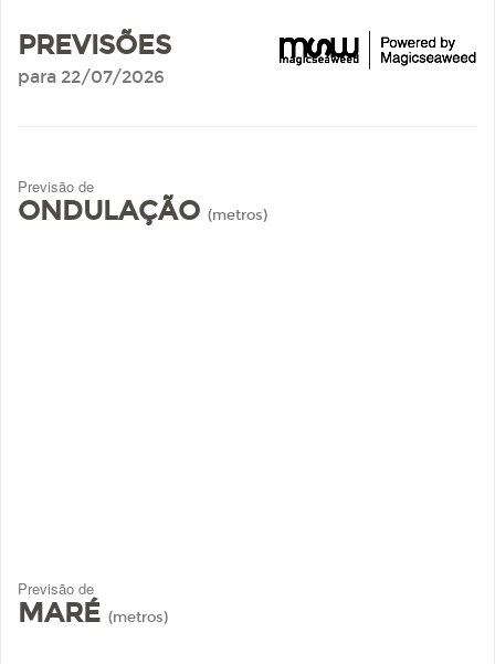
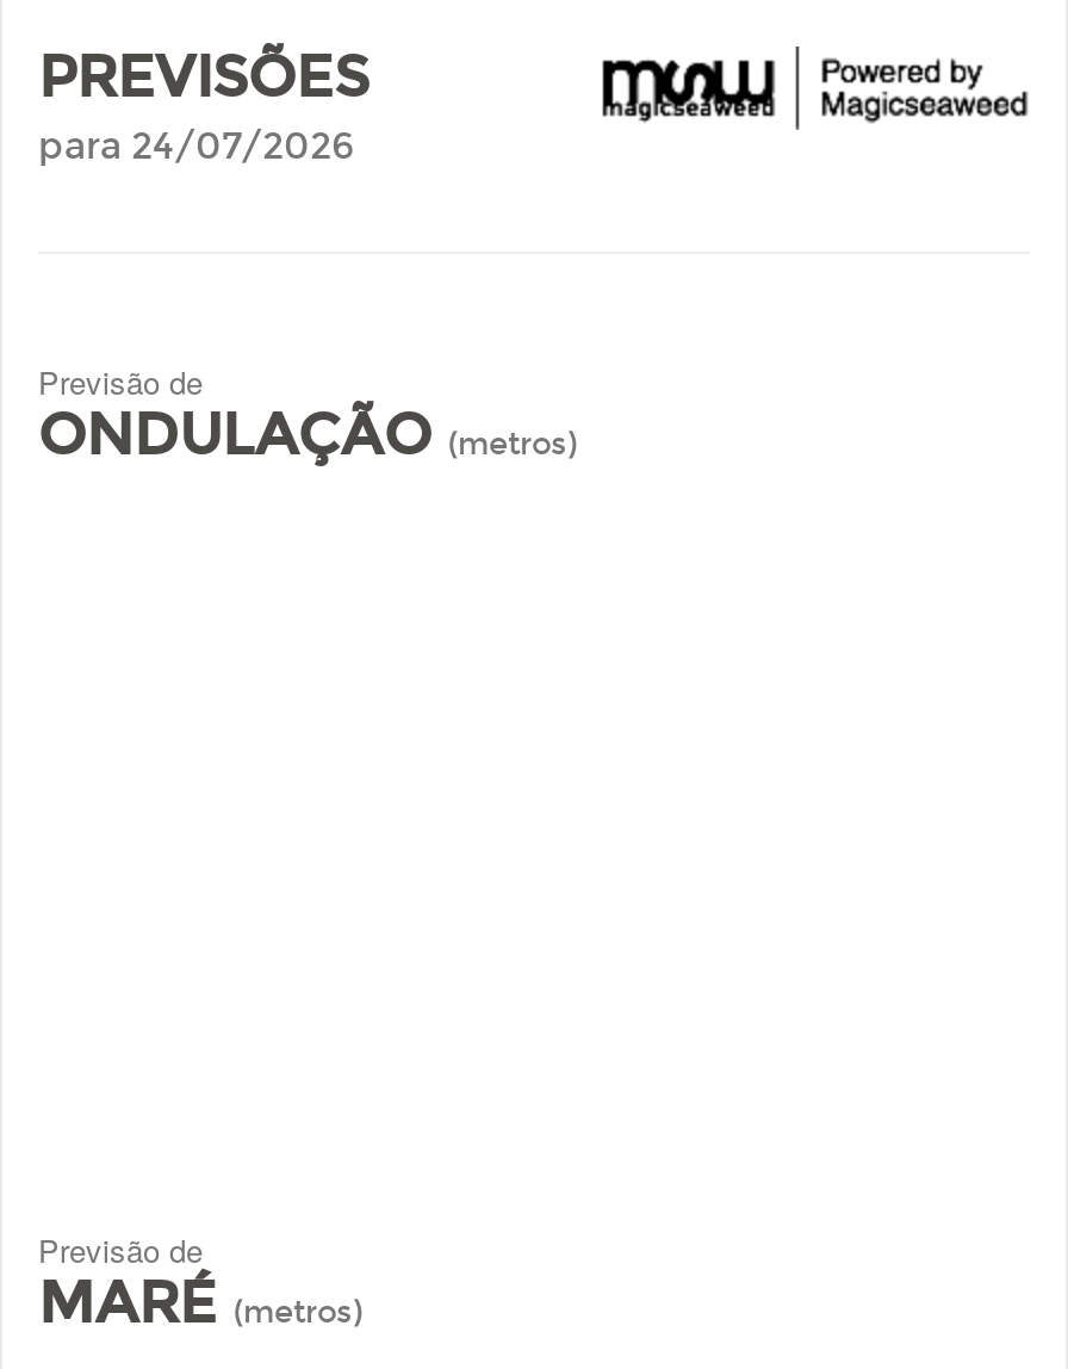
[18,66,165,87] para 22/07/2026 -> [38,122,355,168] para 24/07/2026

